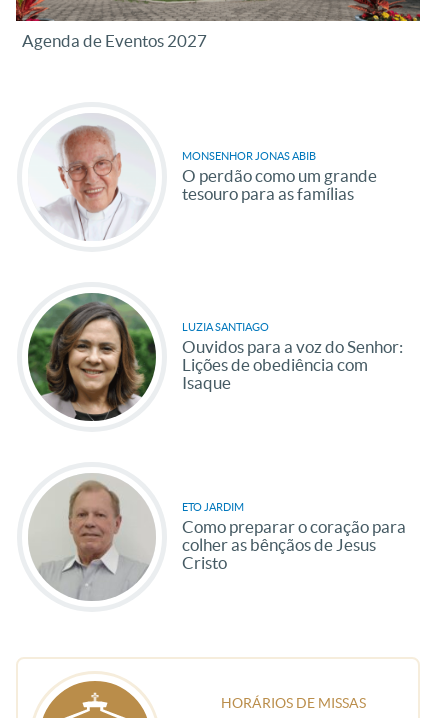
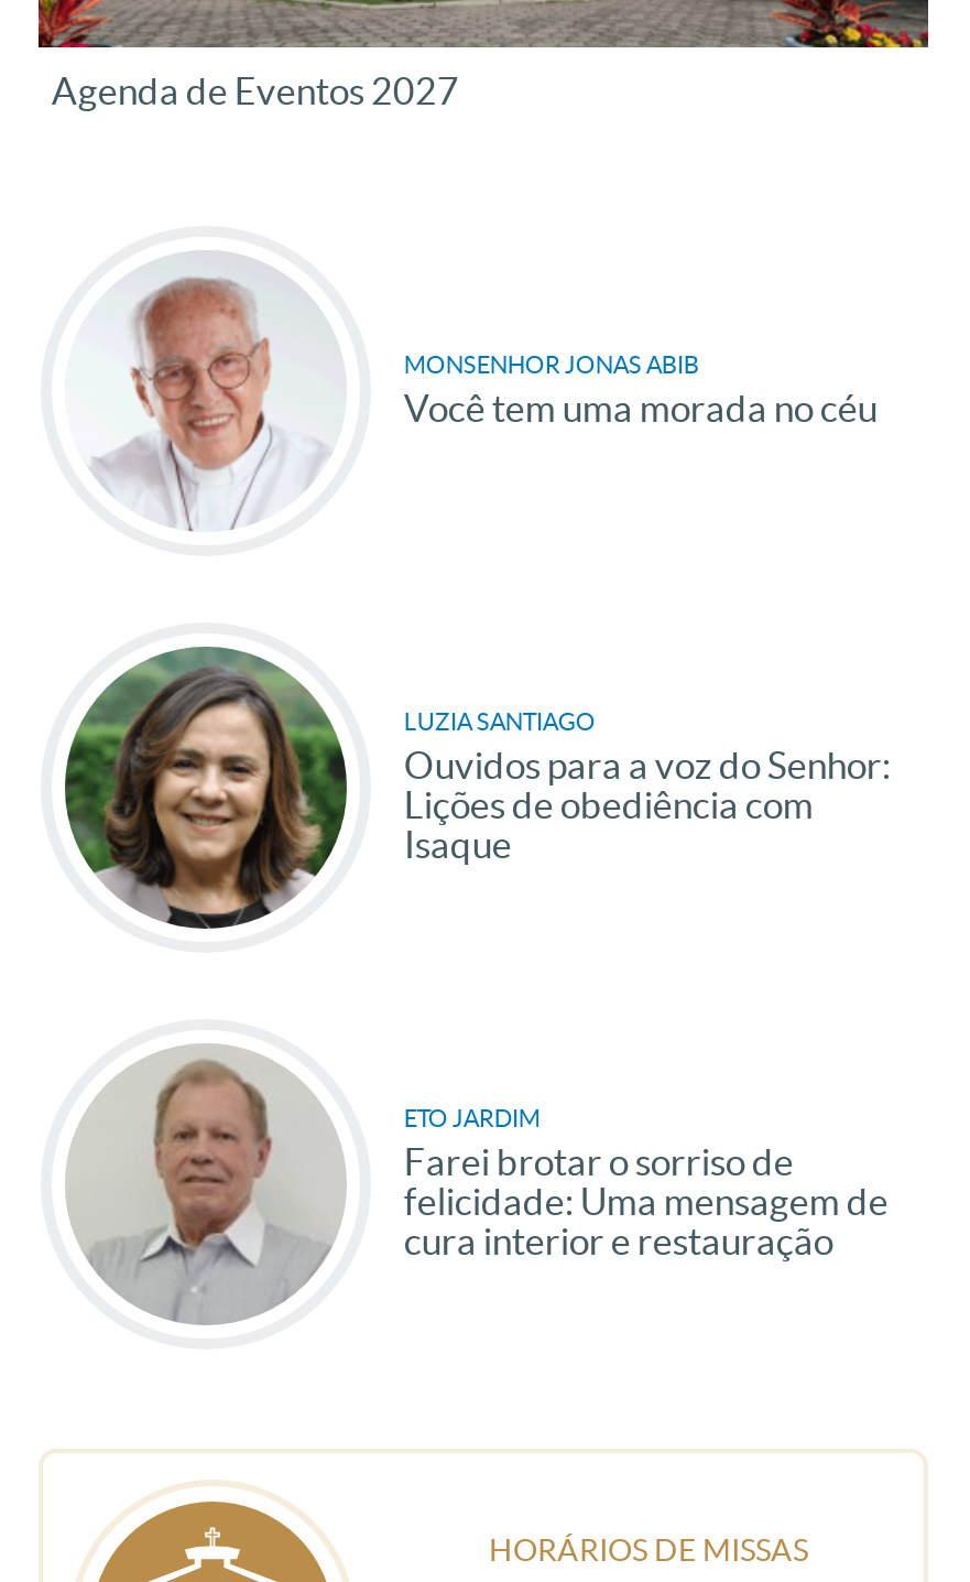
[182,166,377,203] O perdão como um grande | tesouro para as famílias -> [404,386,877,428] Você tem uma morada no céu
[182,517,406,572] Como preparar o coração para | colher as bênçãos de Jesus | Cristo -> [404,1140,888,1261] Farei brotar o sorriso de | felicidade: Uma mensagem de | cura interior e restauração

